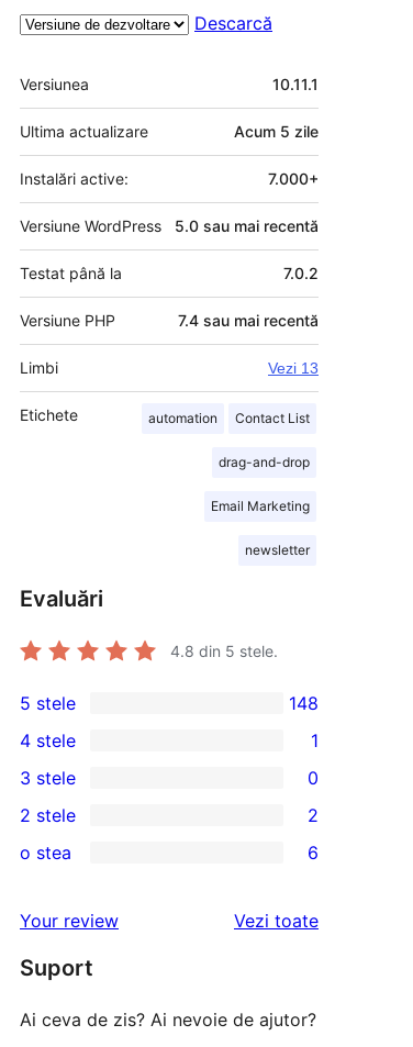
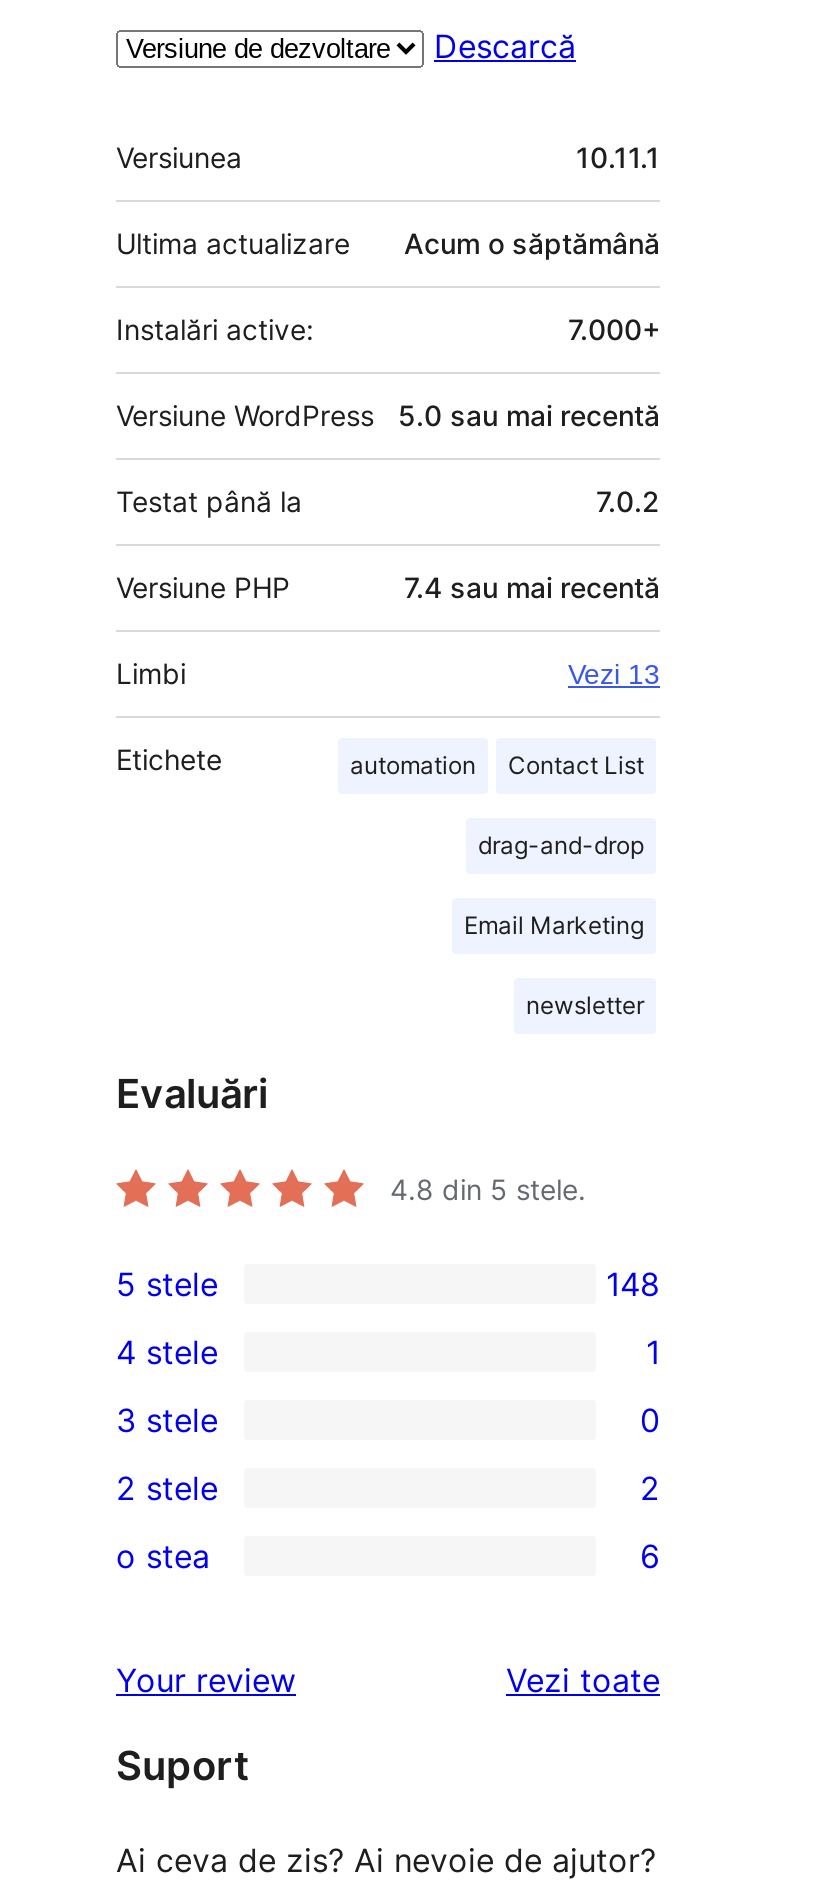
[234,122,319,140] Acum 5 zile -> [404,225,660,259] Acum o săptămână

